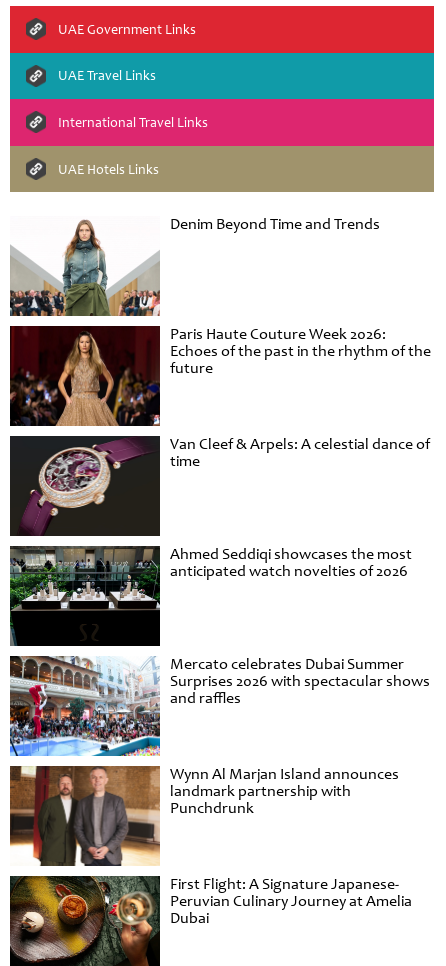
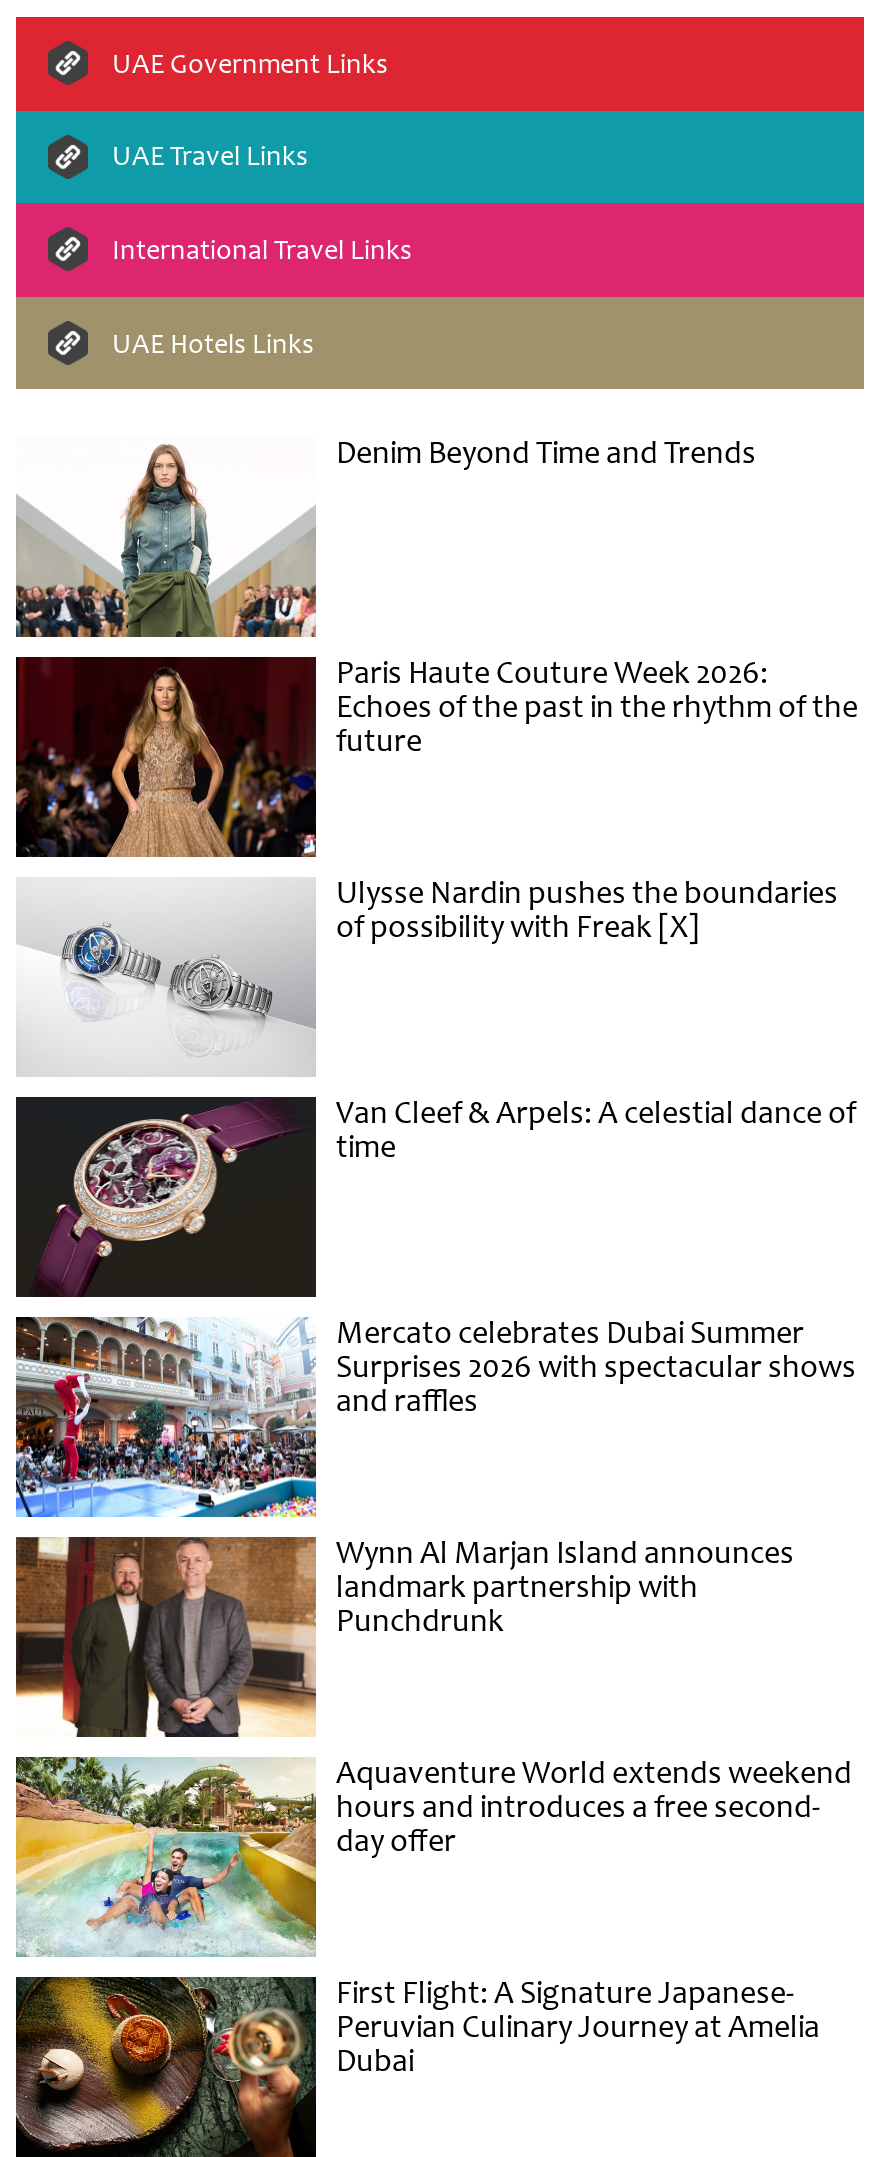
none -> [16,874,838,1077] [image] | Ulysse Nardin pushes the boundaries | of possibility with Freak [X]
[10,544,412,646] [image] | Ahmed Seddiqi showcases the most | anticipated watch novelties of 2026 -> none
none -> [14,1754,852,1959] [image] | Aquaventure World extends weekend | hours and introduces a free second- | day offer

